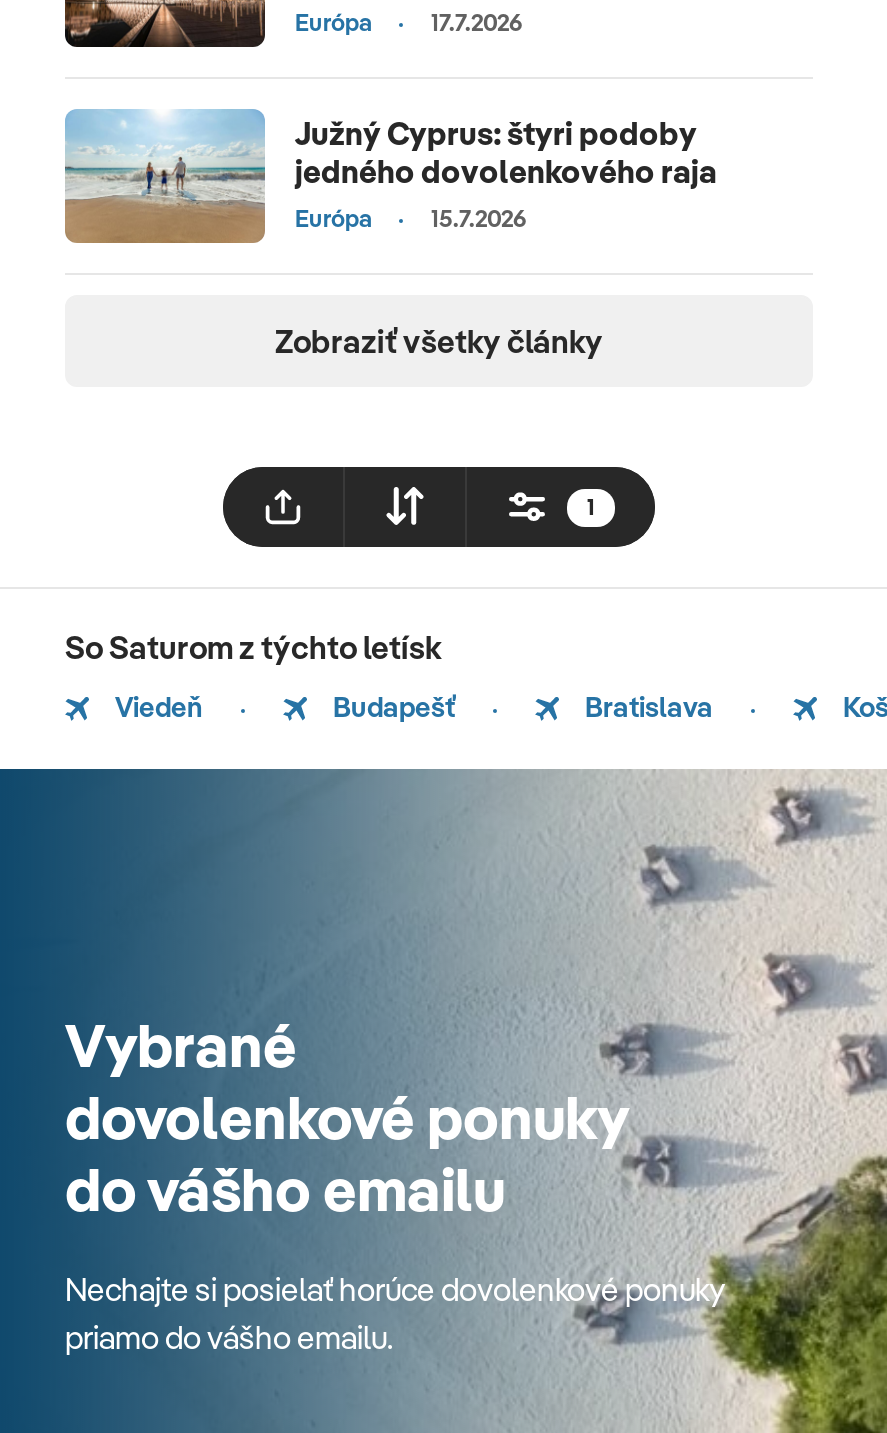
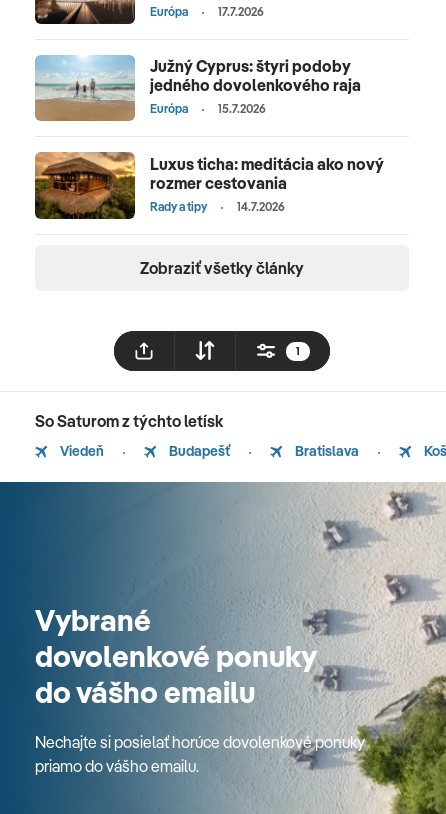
none -> [34,151,384,220] [image] | Luxus ticha: meditácia ako nový | rozmer cestovania | Rady a tipy | 14.7.2026

